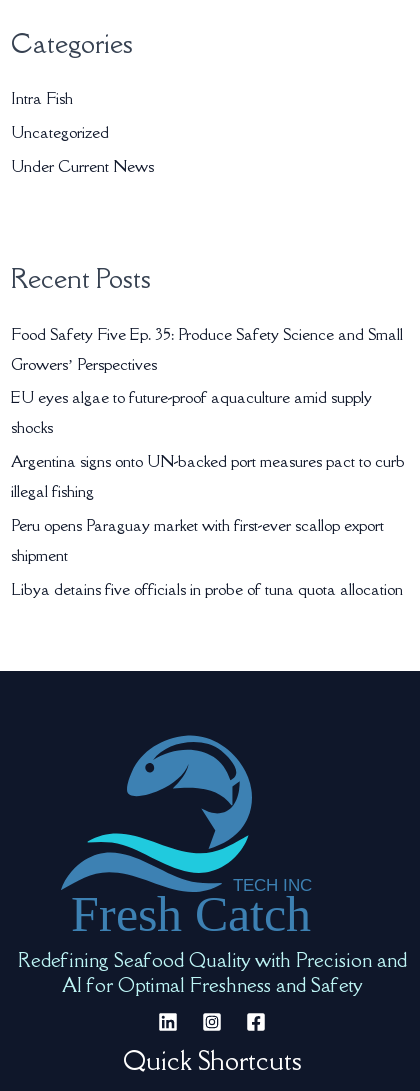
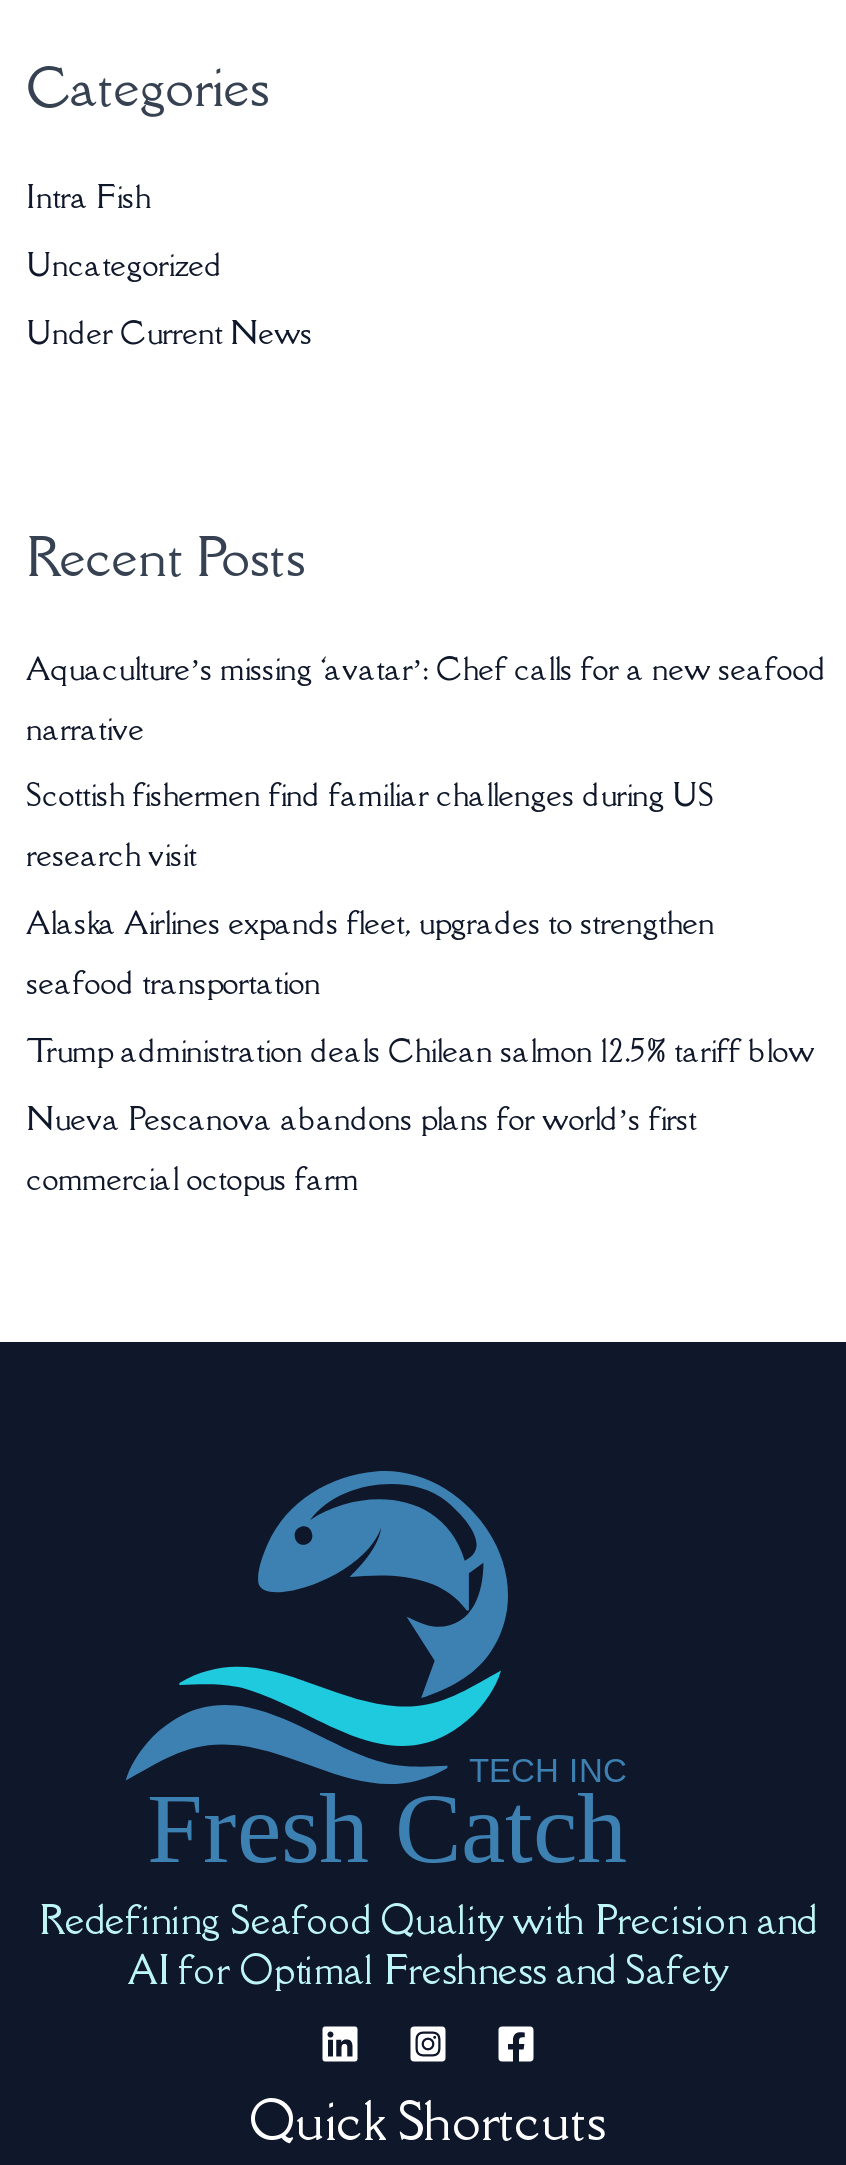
[11,323,403,343] Food Safety Five Ep. 35: Produce Safety Science and Small -> [26,647,826,687] Aquaculture’s missing ‘avatar’: Chef calls for a new seafood
[11,353,157,373] Growers’ Perspectives -> [26,707,144,747] narrative
[11,387,372,407] EU eyes algae to future-proof aquaculture amid supply -> [26,775,714,815] Scottish fishermen find familiar challenges during US
[11,417,53,437] shocks -> [26,835,196,875] research visit
[11,451,405,471] Argentina signs onto UN-backed port measures pact to curb -> [26,902,714,942] Alaska Airlines expands fleet, upgrades to strengthen
[11,481,94,501] illegal fishing -> [26,962,320,1002] seafood transportation
[11,515,384,535] Peru opens Paraguay market with first-ever scallop export -> [26,1030,814,1070] Trump administration deals Chilean salmon 12.5% tariff blow
[11,545,68,565] shipment -> [26,1097,696,1137] Nueva Pescanova abandons plans for world’s first
[11,578,403,598] Libya detains five officials in probe of tuna quota allocation -> [26,1157,358,1197] commercial octopus farm

